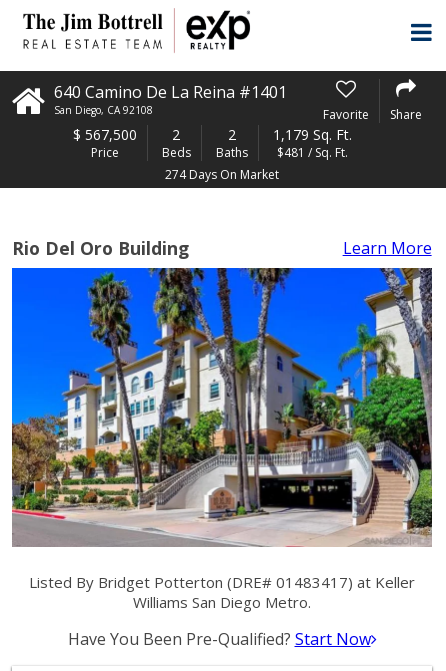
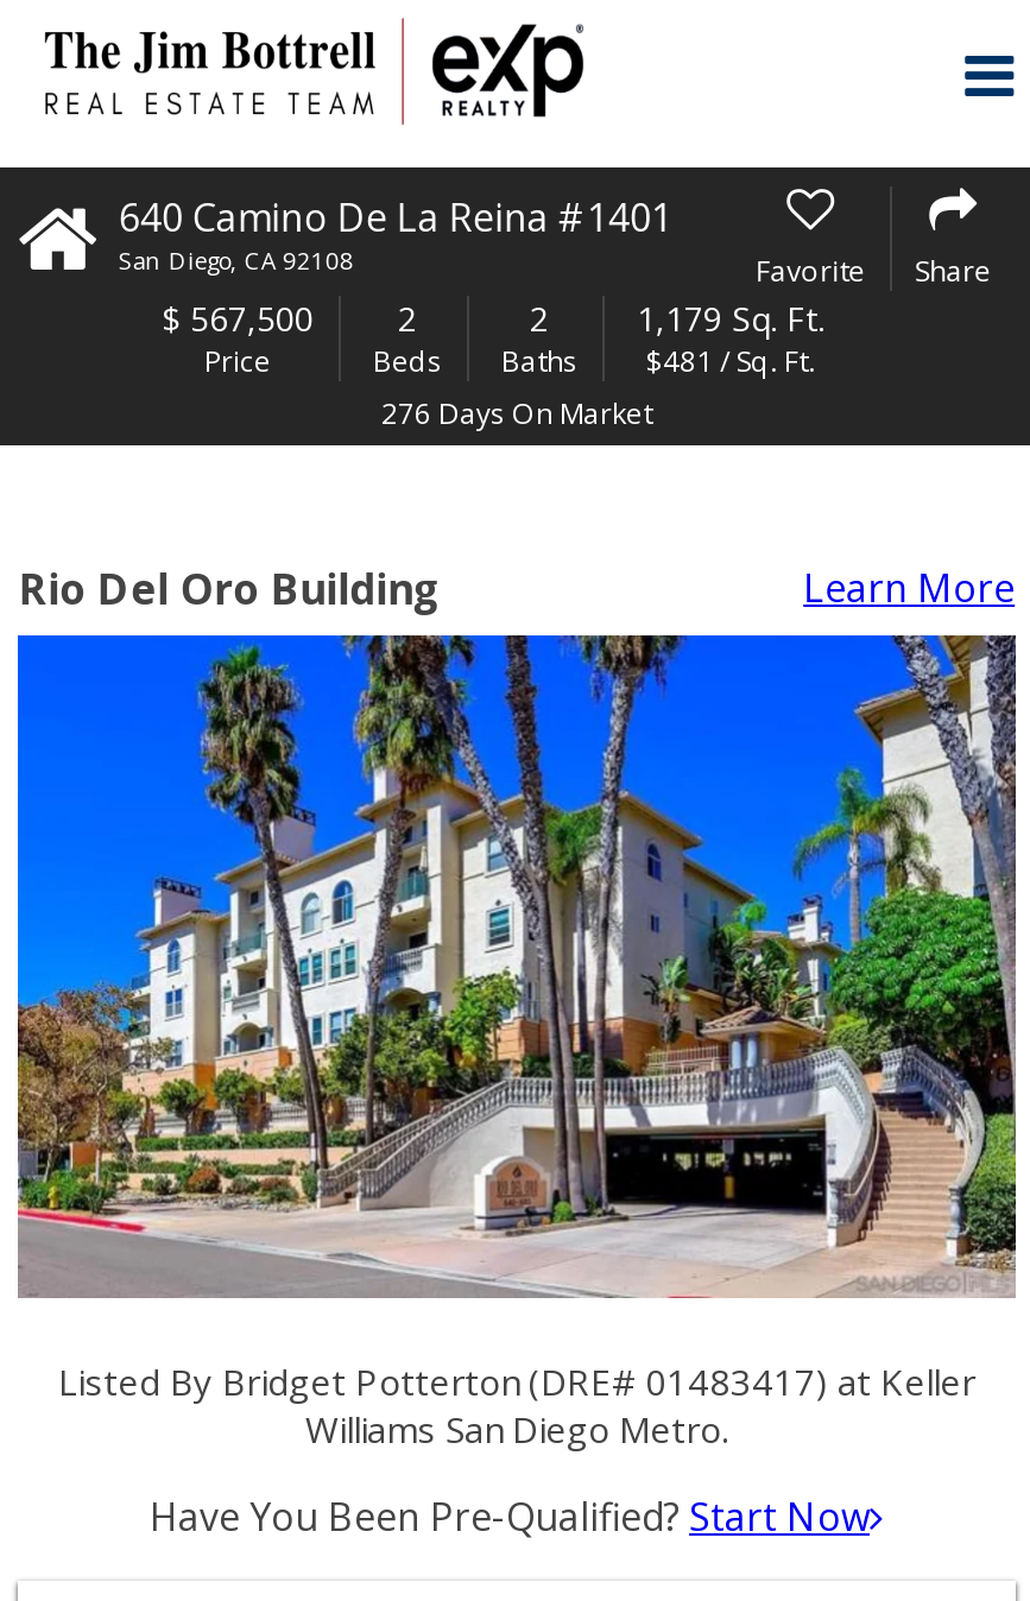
[165,166,279,183] 274 Days On Market -> [381,393,652,434] 276 Days On Market

